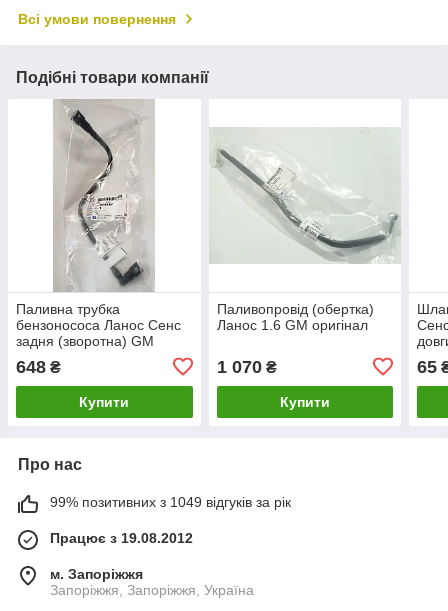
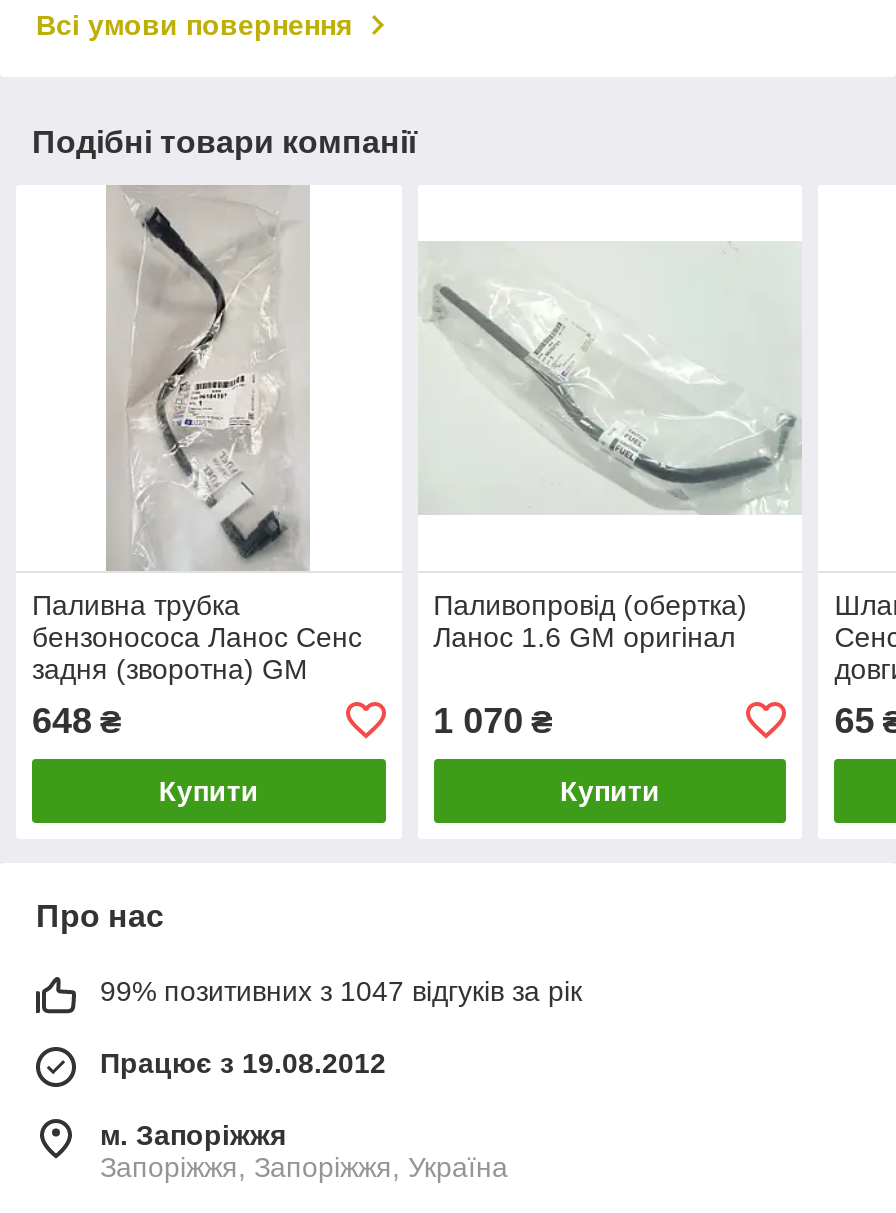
[50,494,291,510] 99% позитивних з 1049 відгуків за рік -> [100,975,582,1007] 99% позитивних з 1047 відгуків за рік

